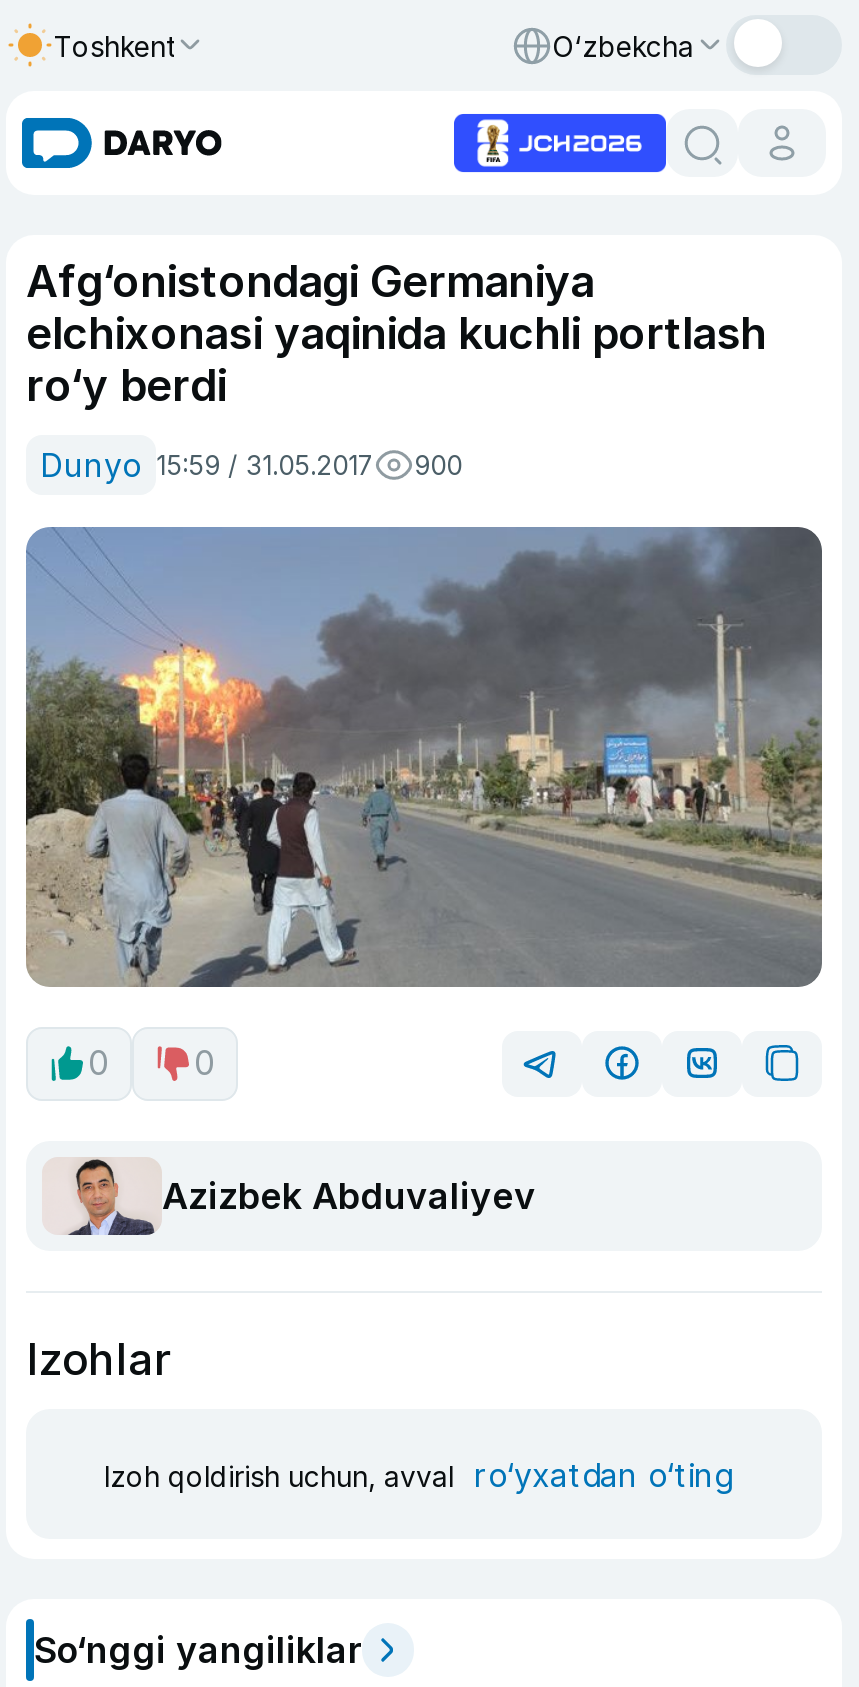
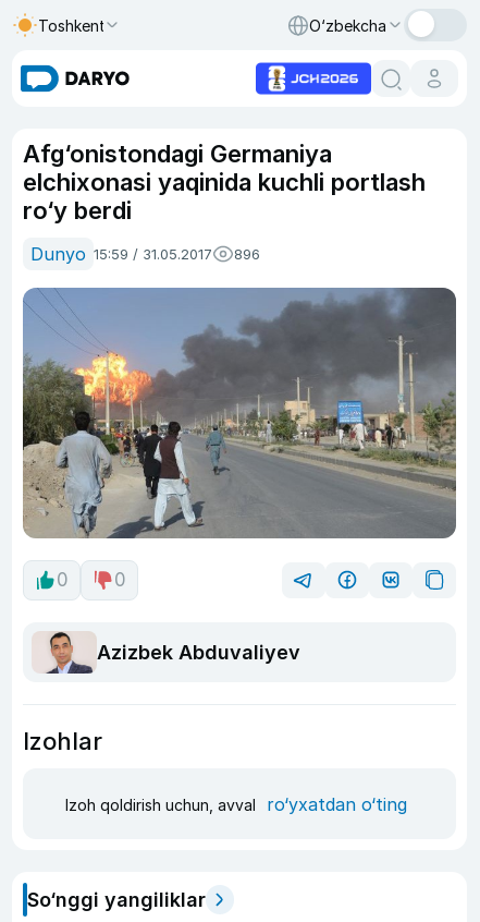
[40,445,462,485] Dunyo 15:59 / 31.05.2017 900 -> [30,243,260,265] Dunyo 15:59 / 31.05.2017 896

